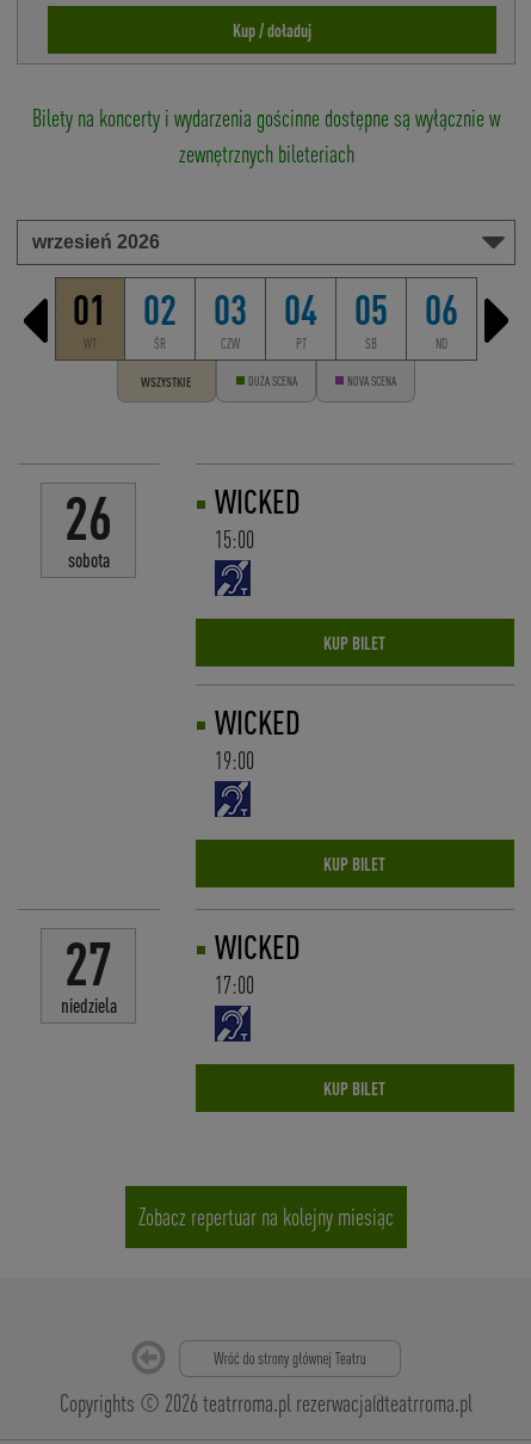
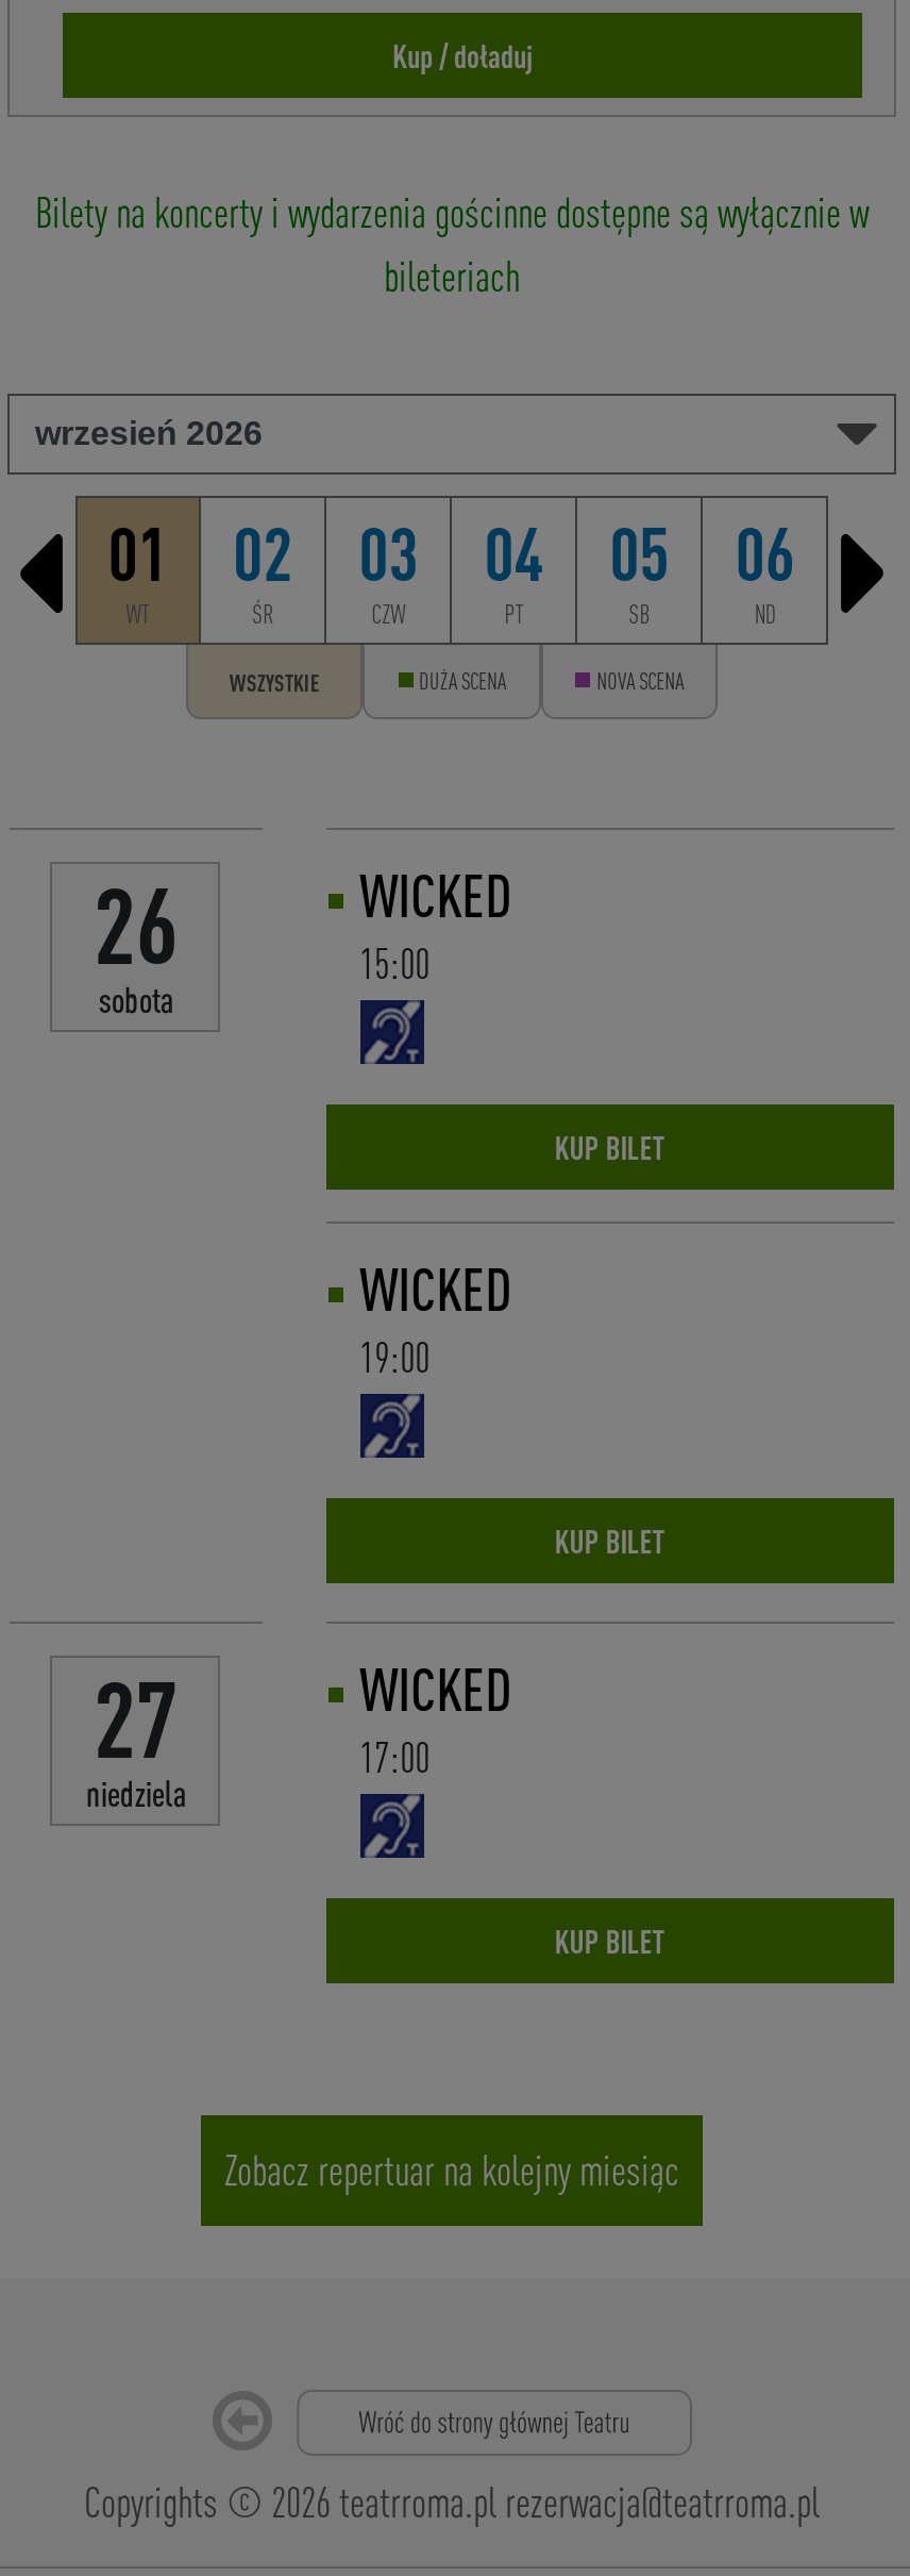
[178,140,354,167] zewnętrznych bileteriach -> [384,251,520,300] bileteriach

